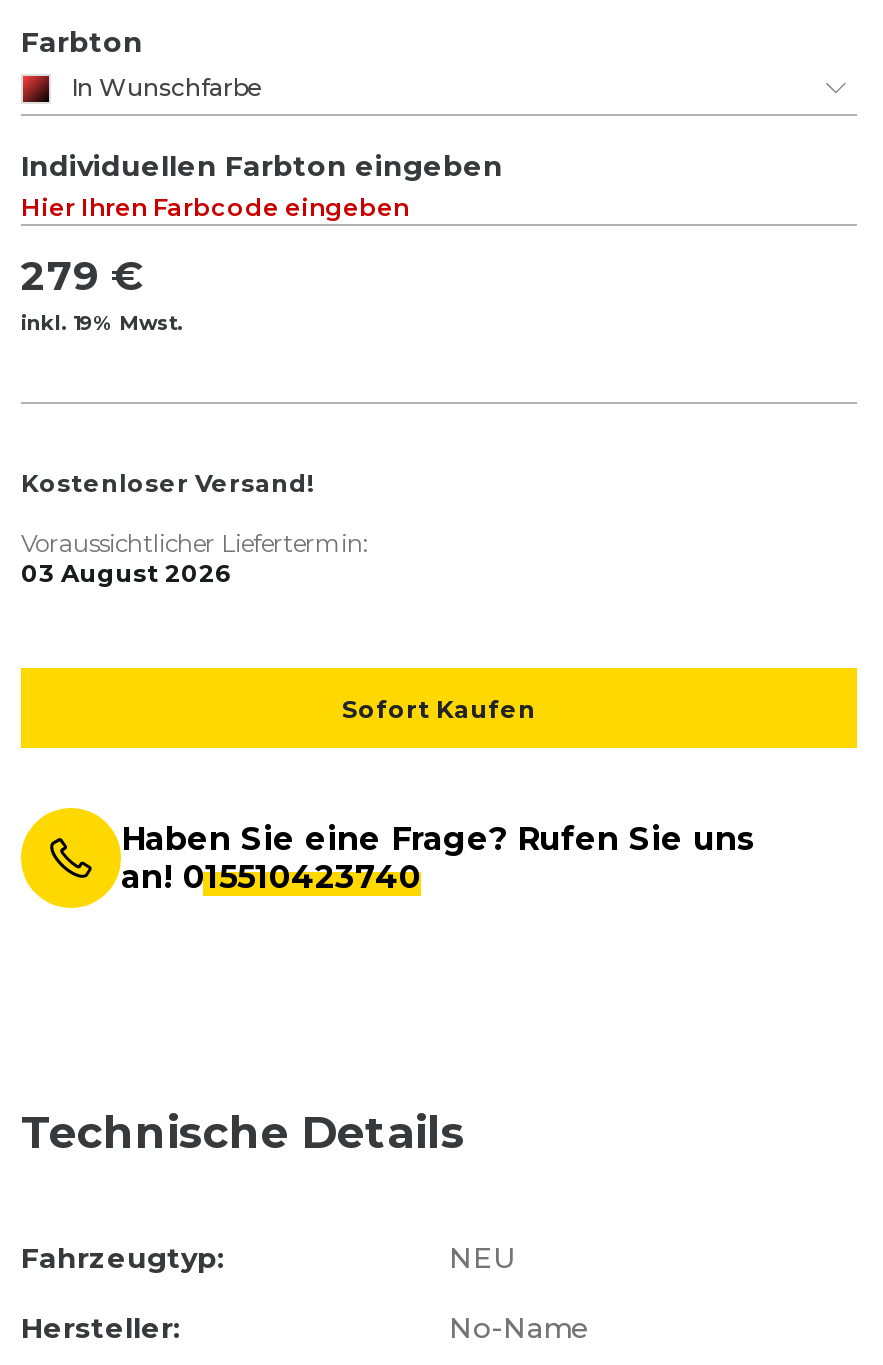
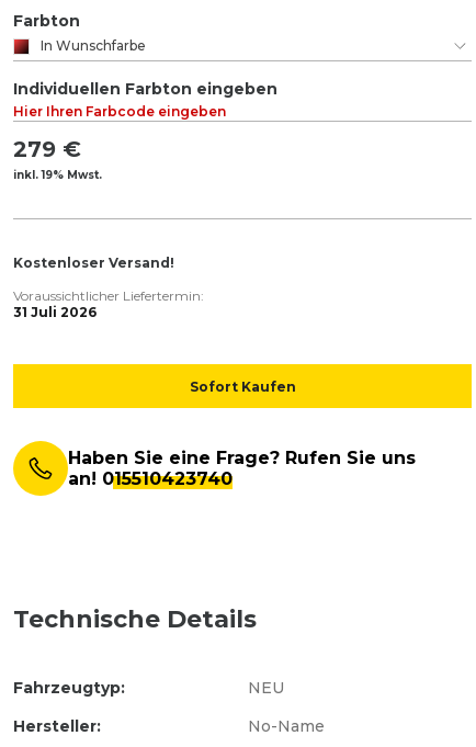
[21,558,231,588] 03 August 2026 -> [13,304,97,321] 31 Juli 2026

